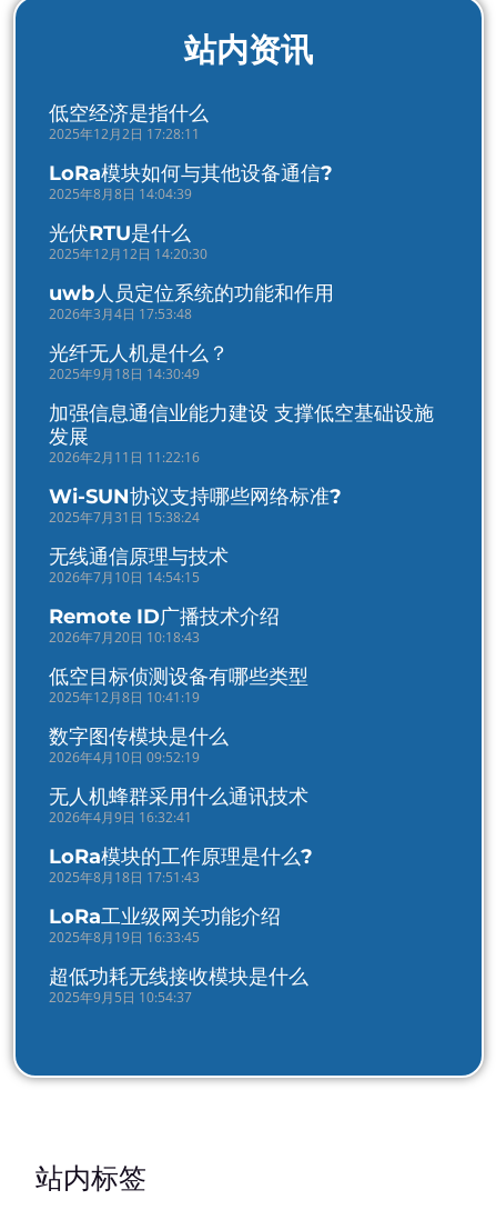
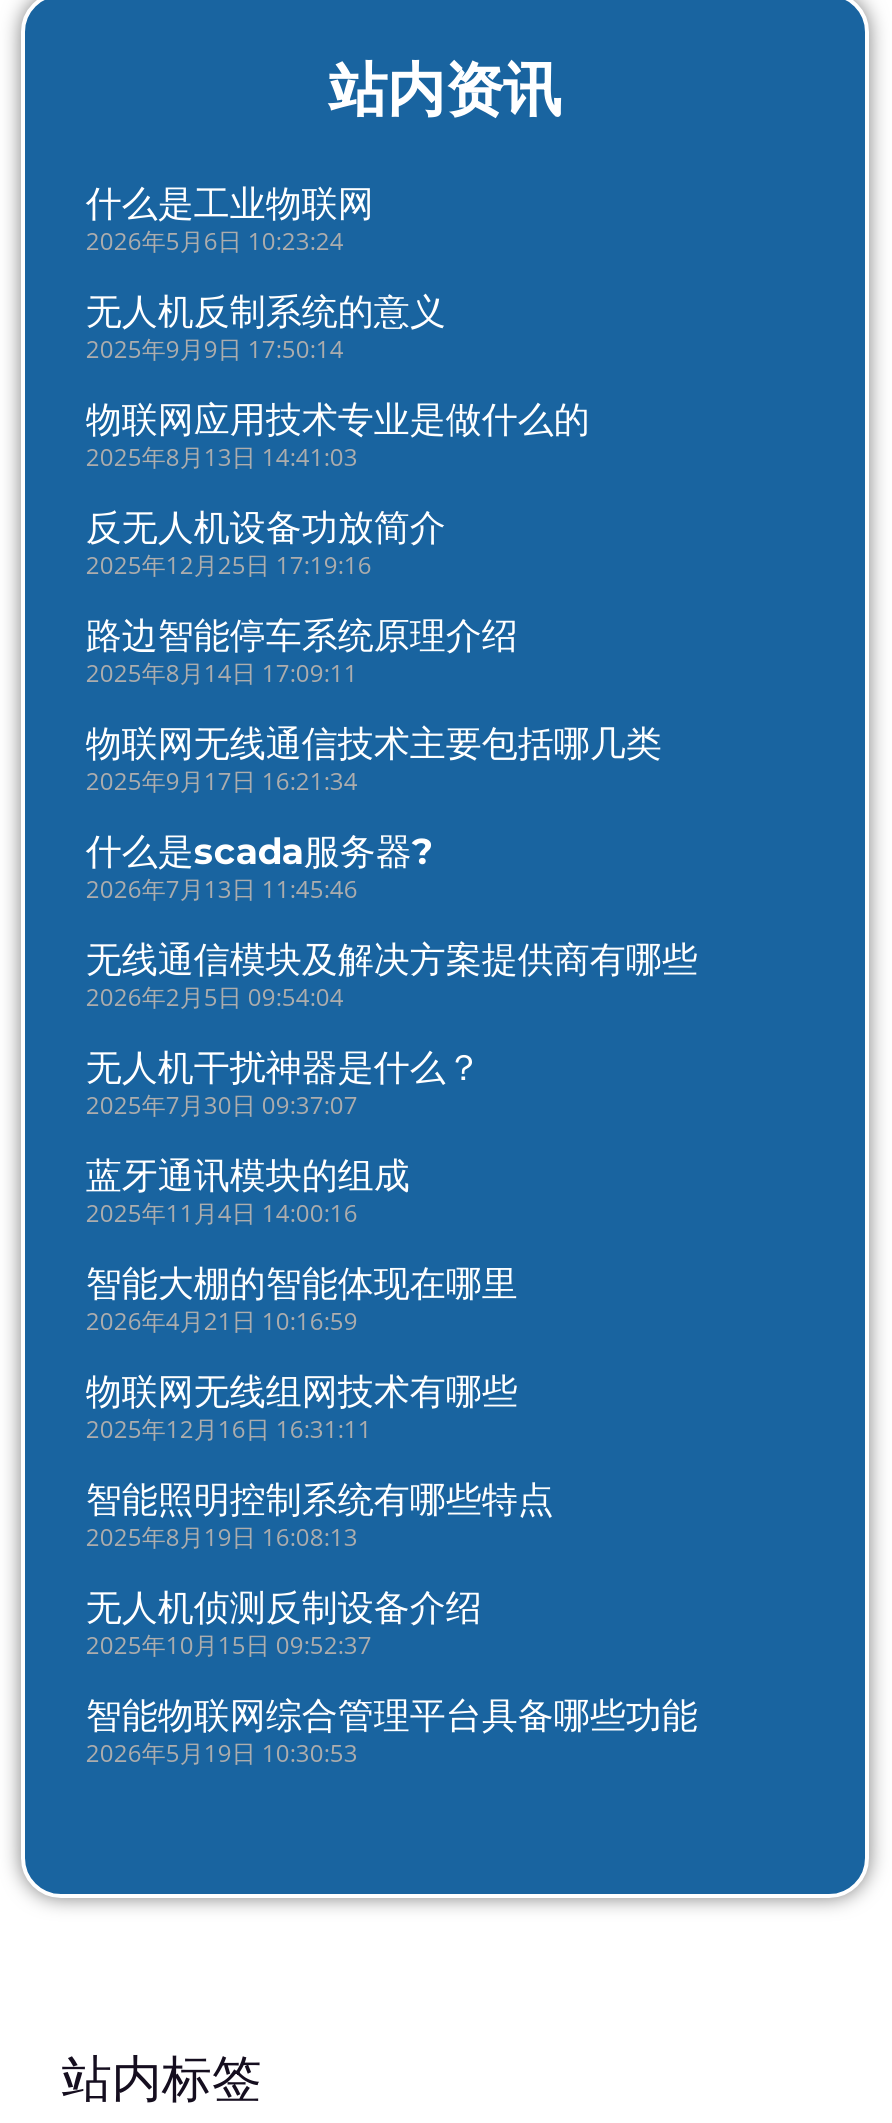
[49,101,209,144] 低空经济是指什么 | 2025年12月2日 17:28:11 -> [86,182,374,258] 什么是工业物联网 | 2026年5月6日 10:23:24
[49,161,333,204] LoRa模块如何与其他设备通信? | 2025年8月8日 14:04:39 -> [86,290,446,366] 无人机反制系统的意义 | 2025年9月9日 17:50:14
[49,221,208,264] 光伏RTU是什么 | 2025年12月12日 14:20:30 -> [86,398,590,474] 物联网应用技术专业是做什么的 | 2025年8月13日 14:41:03
[49,281,334,324] uwb人员定位系统的功能和作用 | 2026年3月4日 17:53:48 -> [86,506,446,582] 反无人机设备功放简介 | 2025年12月25日 17:19:16
[49,341,229,384] 光纤无人机是什么？ | 2025年9月18日 14:30:49 -> [86,614,518,690] 路边智能停车系统原理介绍 | 2025年8月14日 17:09:11
[49,401,434,467] 加强信息通信业能力建设 支撑低空基础设施 | 发展 | 2026年2月11日 11:22:16 -> [86,722,662,798] 物联网无线通信技术主要包括哪几类 | 2025年9月17日 16:21:34
[49,485,342,527] Wi-SUN协议支持哪些网络标准? | 2025年7月31日 15:38:24 -> [86,830,434,906] 什么是scada服务器? | 2026年7月13日 11:45:46
[49,545,229,587] 无线通信原理与技术 | 2026年7月10日 14:54:15 -> [86,938,698,1014] 无线通信模块及解决方案提供商有哪些 | 2026年2月5日 09:54:04
[49,605,280,647] Remote ID广播技术介绍 | 2026年7月20日 10:18:43 -> [86,1046,482,1122] 无人机干扰神器是什么？ | 2025年7月30日 09:37:07
[49,665,309,707] 低空目标侦测设备有哪些类型 | 2025年12月8日 10:41:19 -> [86,1154,410,1230] 蓝牙通讯模块的组成 | 2025年11月4日 14:00:16
[49,725,229,767] 数字图传模块是什么 | 2026年4月10日 09:52:19 -> [86,1262,518,1338] 智能大棚的智能体现在哪里 | 2026年4月21日 10:16:59
[49,785,309,827] 无人机蜂群采用什么通讯技术 | 2026年4月9日 16:32:41 -> [86,1370,518,1446] 物联网无线组网技术有哪些 | 2025年12月16日 16:31:11
[49,845,313,887] LoRa模块的工作原理是什么? | 2025年8月18日 17:51:43 -> [86,1478,554,1554] 智能照明控制系统有哪些特点 | 2025年8月19日 16:08:13
[49,905,281,947] LoRa工业级网关功能介绍 | 2025年8月19日 16:33:45 -> [86,1586,482,1662] 无人机侦测反制设备介绍 | 2025年10月15日 09:52:37
[49,965,309,1007] 超低功耗无线接收模块是什么 | 2025年9月5日 10:54:37 -> [86,1694,698,1770] 智能物联网综合管理平台具备哪些功能 | 2026年5月19日 10:30:53

